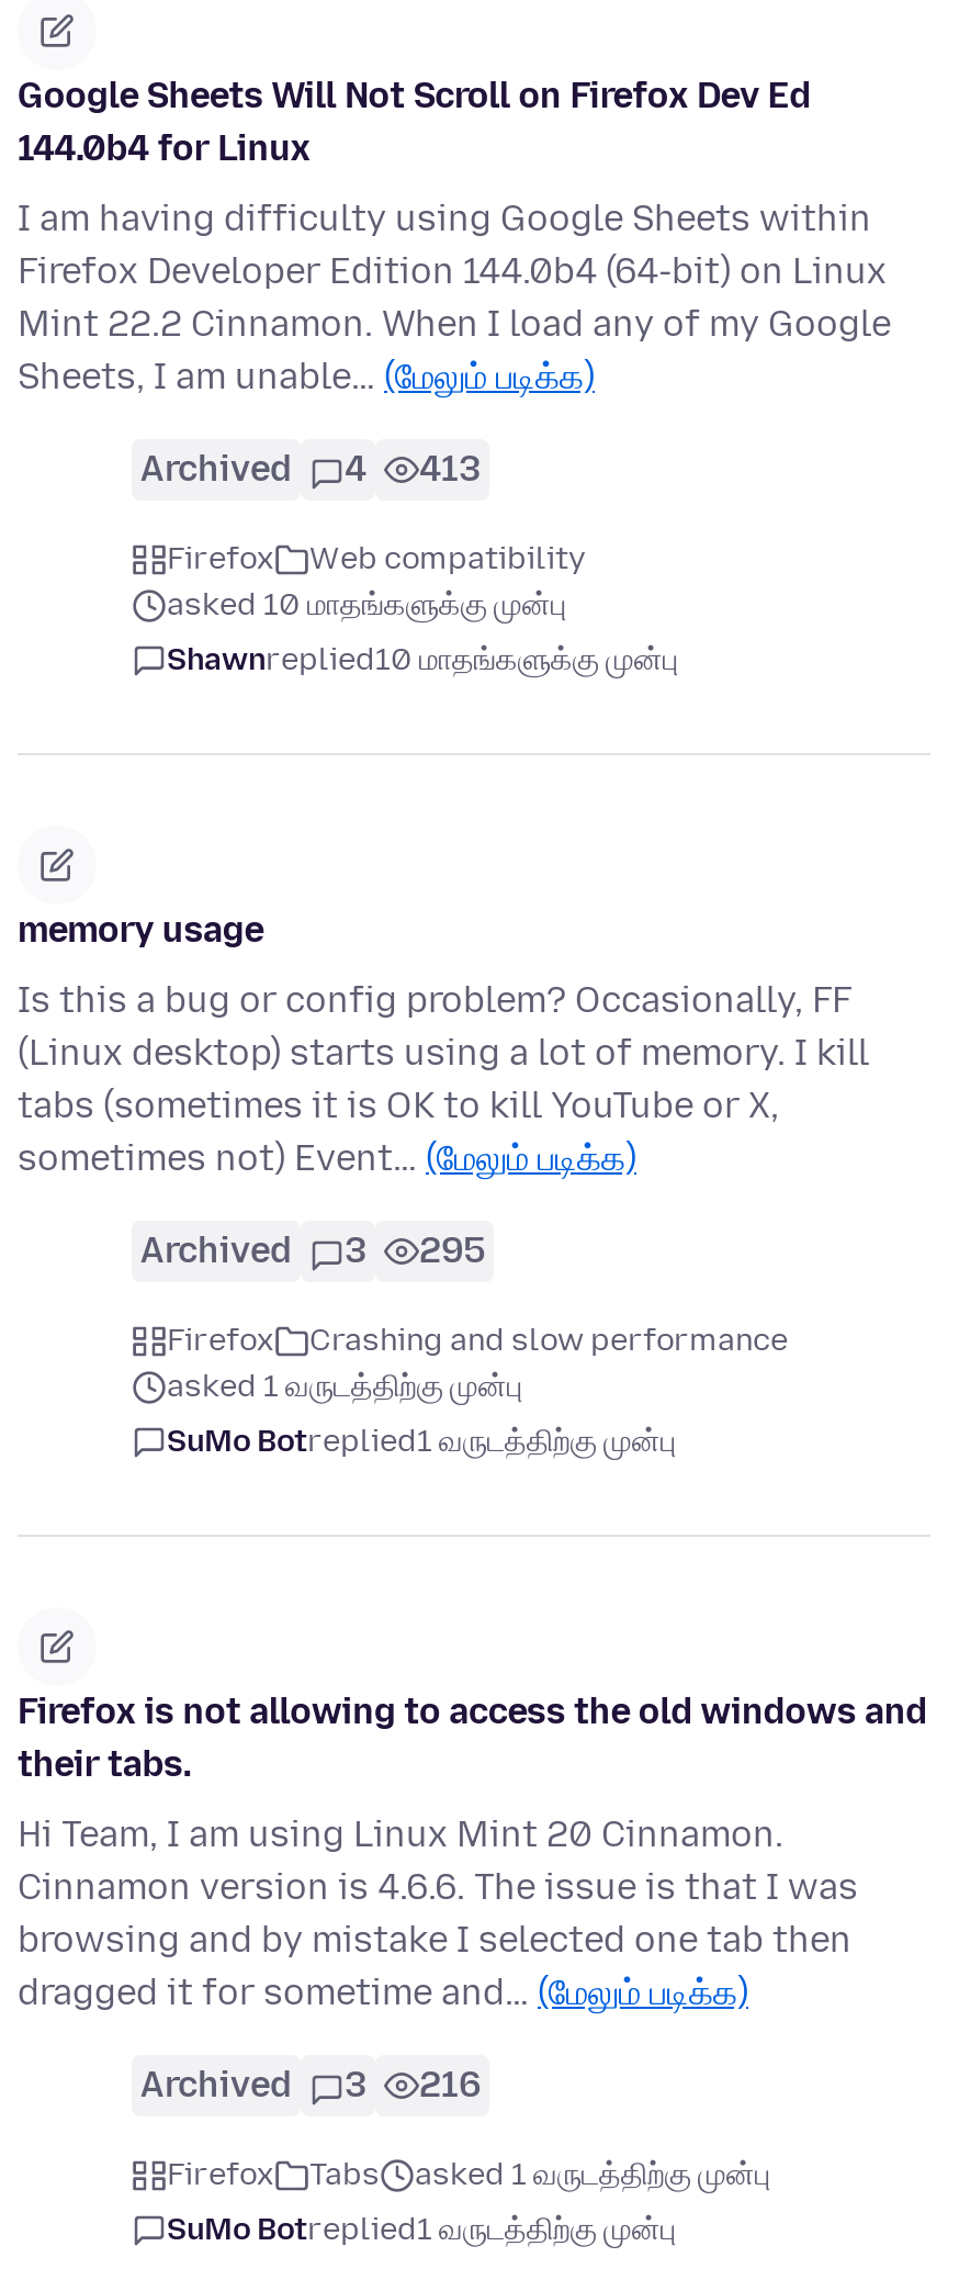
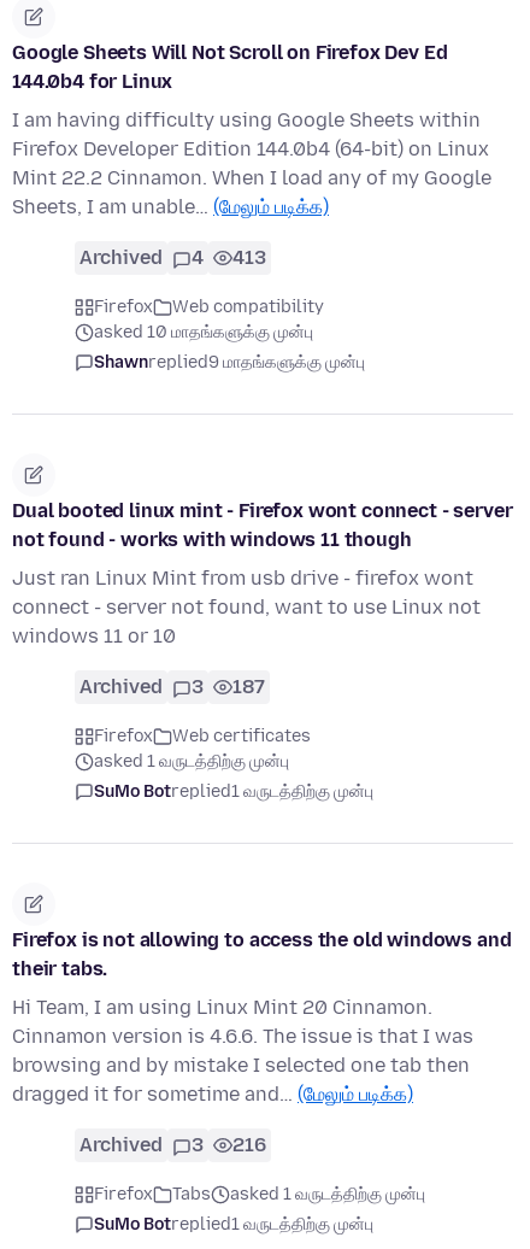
[167,642,678,680] Shawnreplied10 மாதங்களுக்கு முன்பு -> [94,353,365,373] Shawnreplied9 மாதங்களுக்கு முன்பு
[18,910,264,952] memory usage -> [12,500,512,552] Dual booted linux mint - Firefox wont connect - server | not found - works with windows 11 though
[18,980,869,1180] Is this a bug or config problem? Occasionally, FF | (Linux desktop) starts using a lot of memory. I kill | tabs (sometimes it is OK to kill YouTube or X, | sometimes not) Event… (மேலும் படிக்க) -> [12,567,481,648] Just ran Linux Mint from usb drive - firefox wont | connect - server not found, want to use Linux not | windows 11 or 10
[140,1231,485,1272] Archived 3 295 -> [79,676,265,699] Archived 3 187
[309,1323,788,1360] Crashing and slow performance -> [172,726,311,747] Web certificates

